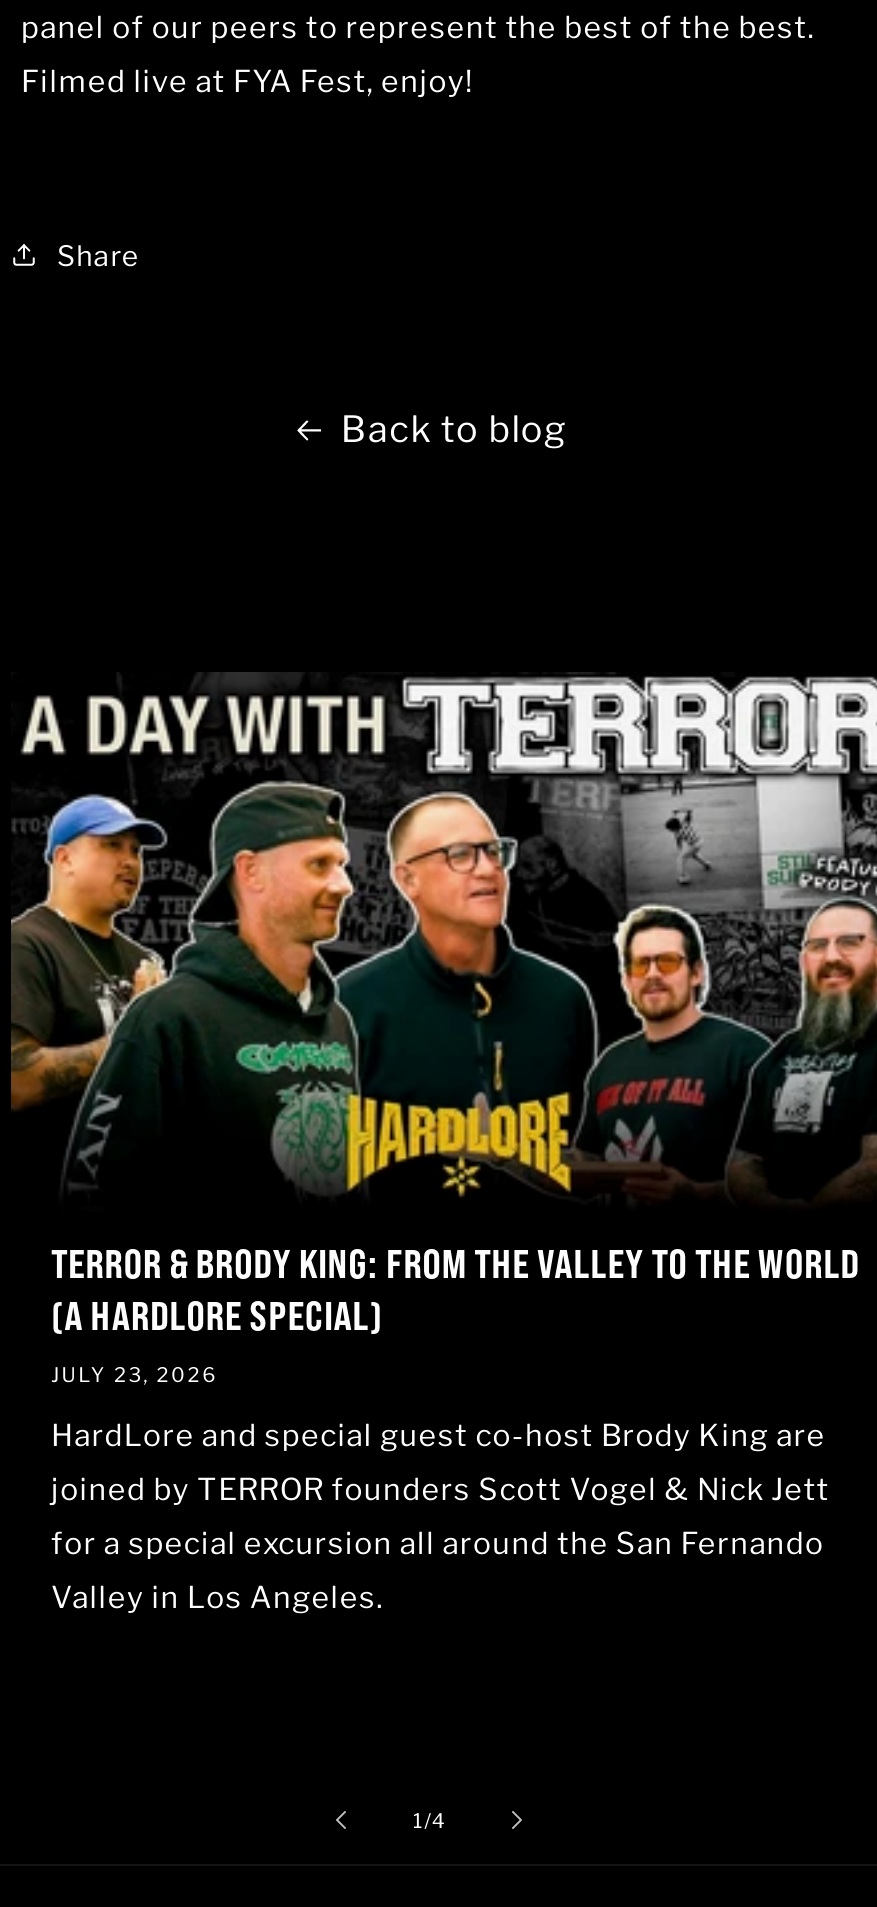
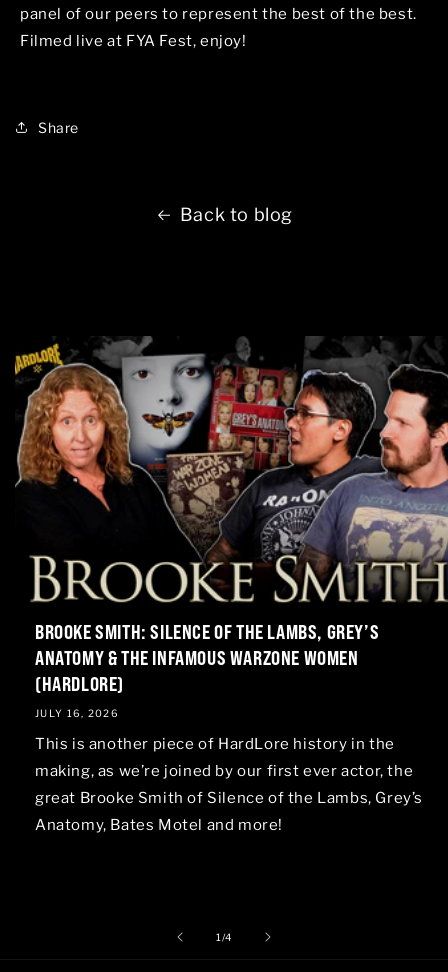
[9,674,871,1338] [image] | TERROR & BRODY KING: FROM THE VALLEY TO THE WORLD | (A HARDLORE SPECIAL) -> [14,336,445,695] [image] | BROOKE SMITH: SILENCE OF THE LAMBS, GREY’S | ANATOMY & THE INFAMOUS WARZONE WOMEN | (HARDLORE)
[51,1362,219,1386] JULY 23, 2026 -> [35,707,119,719] JULY 16, 2026
[51,1418,826,1454] HardLore and special guest co-host Brody King are -> [35,735,395,753] This is another piece of HardLore history in the
[51,1472,830,1508] joined by TERROR founders Scott Vogel & Nick Jett -> [35,762,413,780] making, as we’re joined by our first ever actor, the
[51,1526,824,1562] for a special excursion all around the San Fernando -> [35,789,423,807] great Brooke Smith of Silence of the Lambs, Grey’s
[51,1580,383,1616] Valley in Los Angeles. -> [35,816,283,834] Anatomy, Bates Motel and more!

